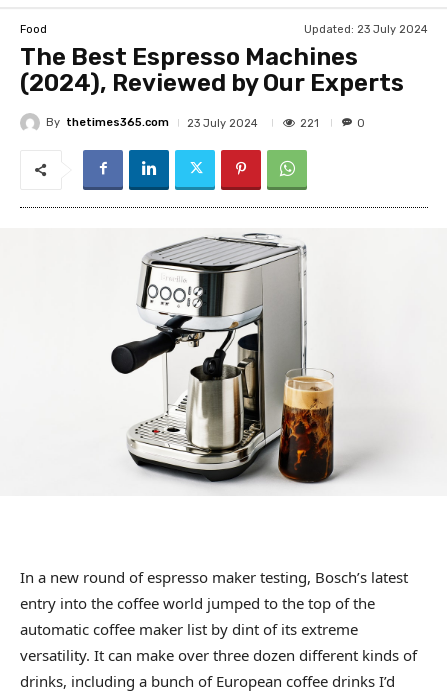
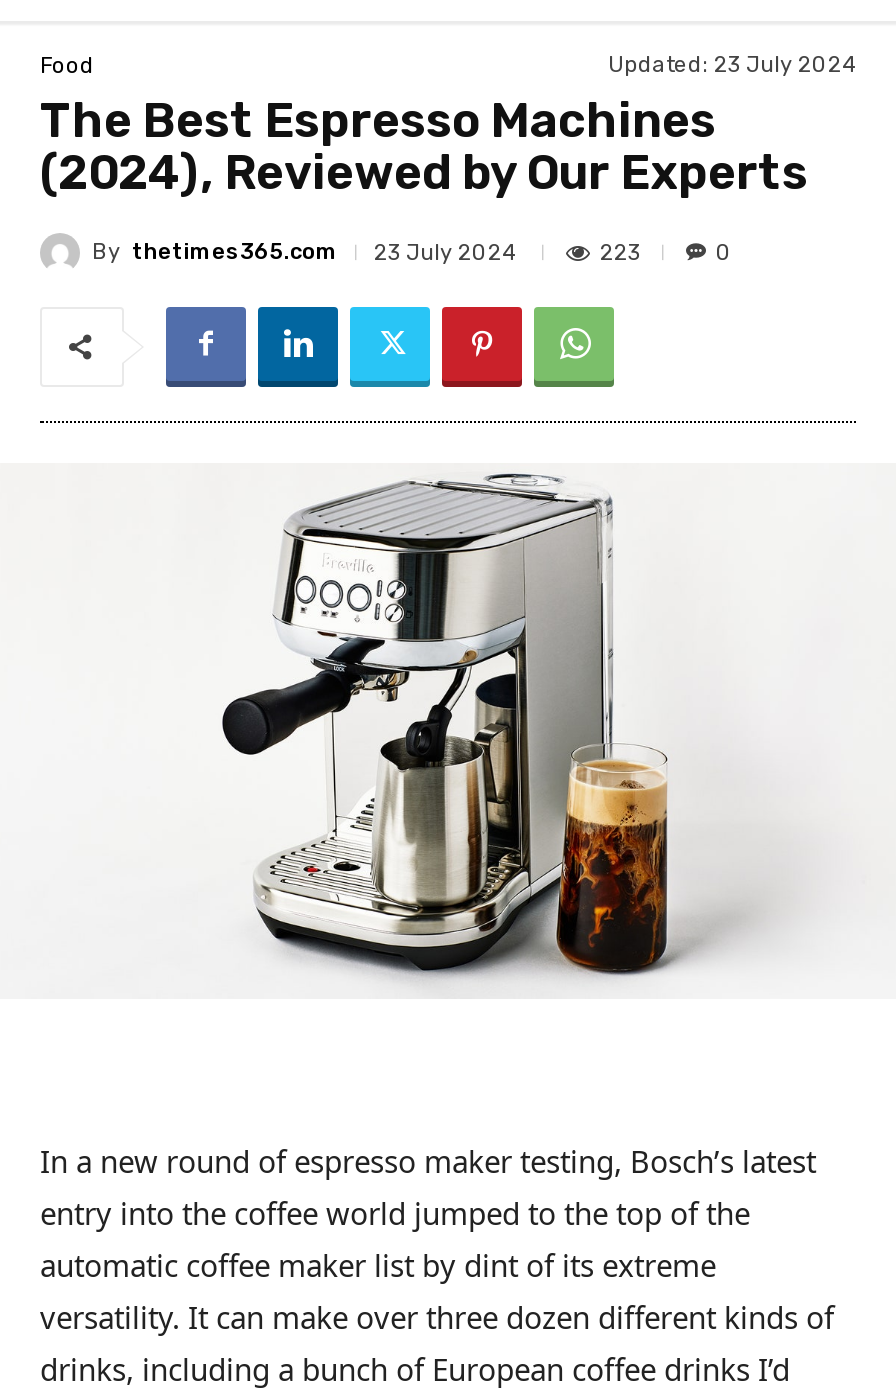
[300,116,319,129] 221 -> [600,239,640,265] 223

